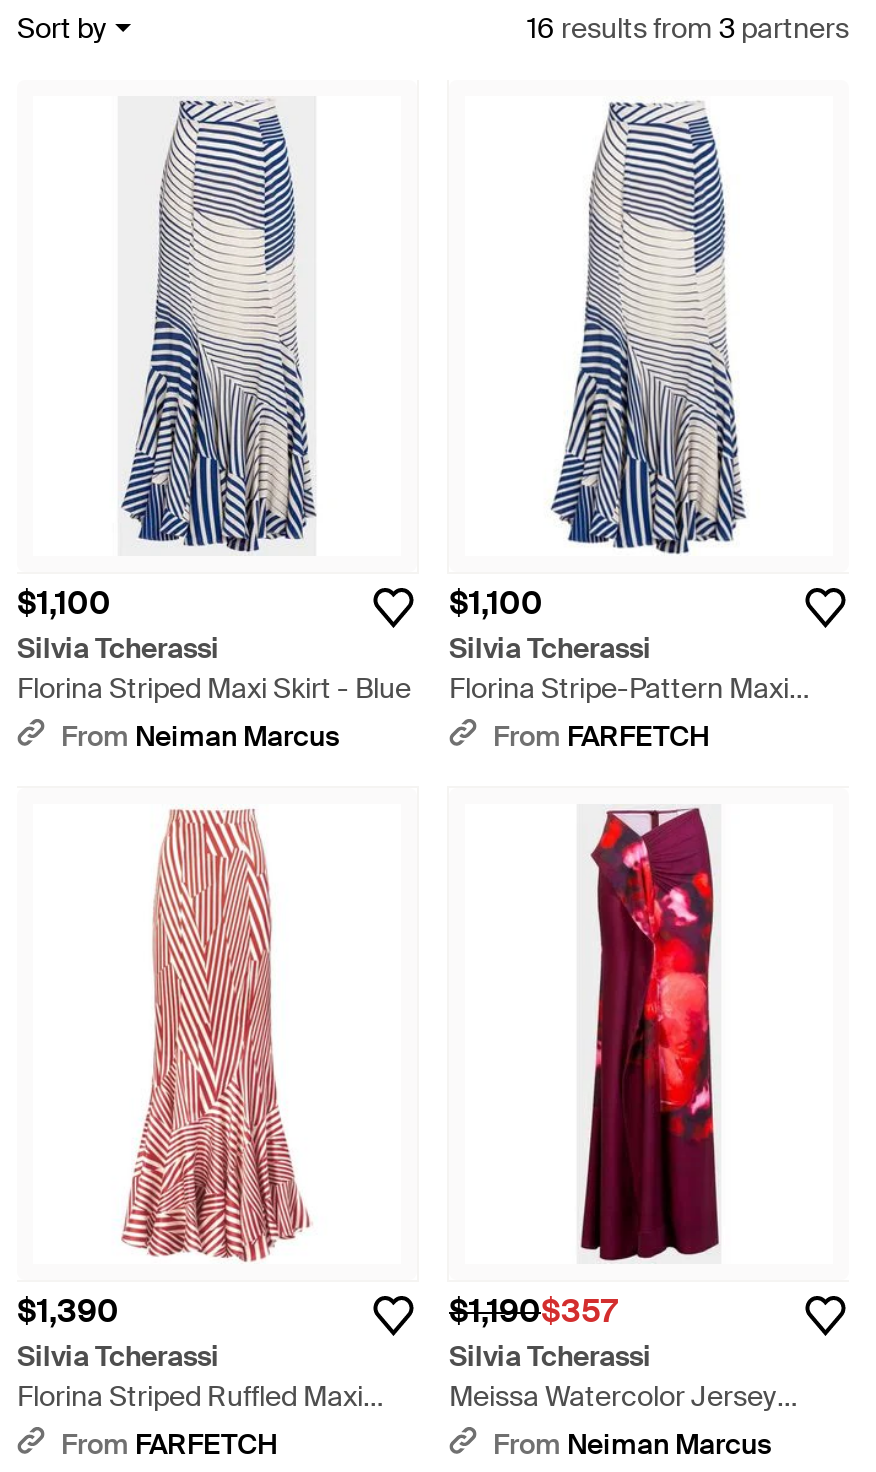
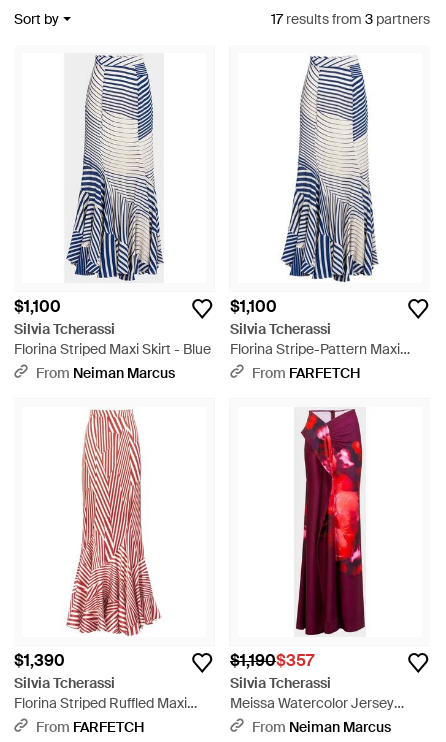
[527,10,849,46] 16 results from 3 partners -> [271,10,430,28] 17 results from 3 partners

